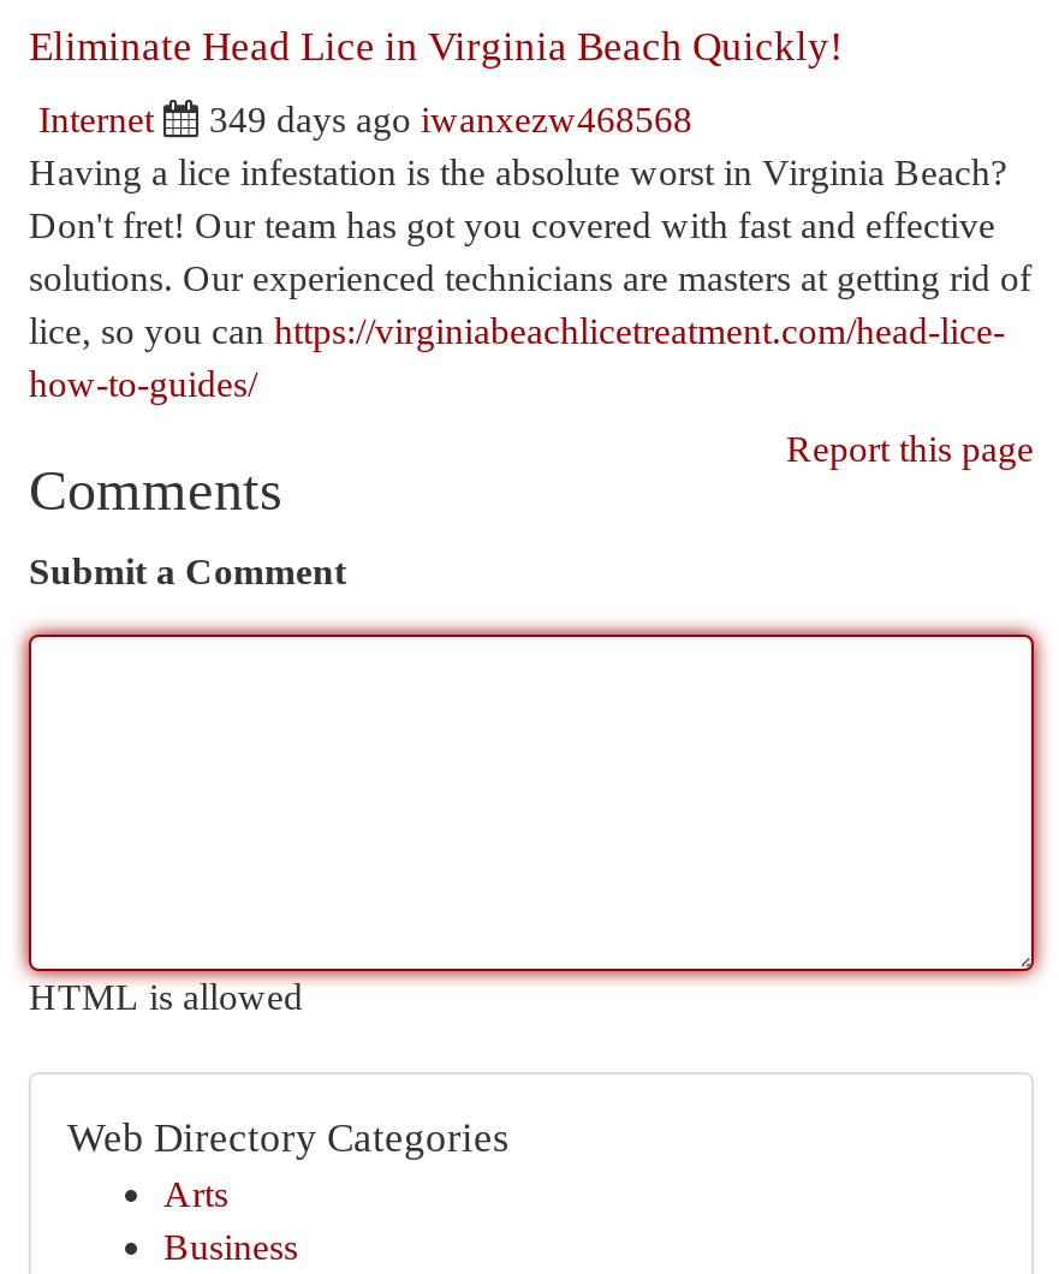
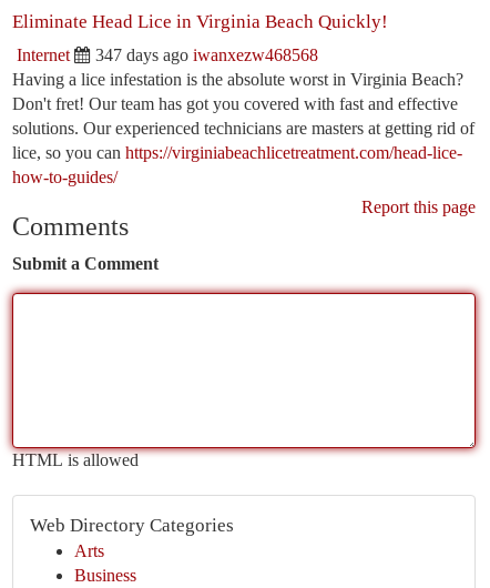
[209,99,692,139] 349 days ago iwanxezw468568 -> [95,45,318,64] 347 days ago iwanxezw468568

